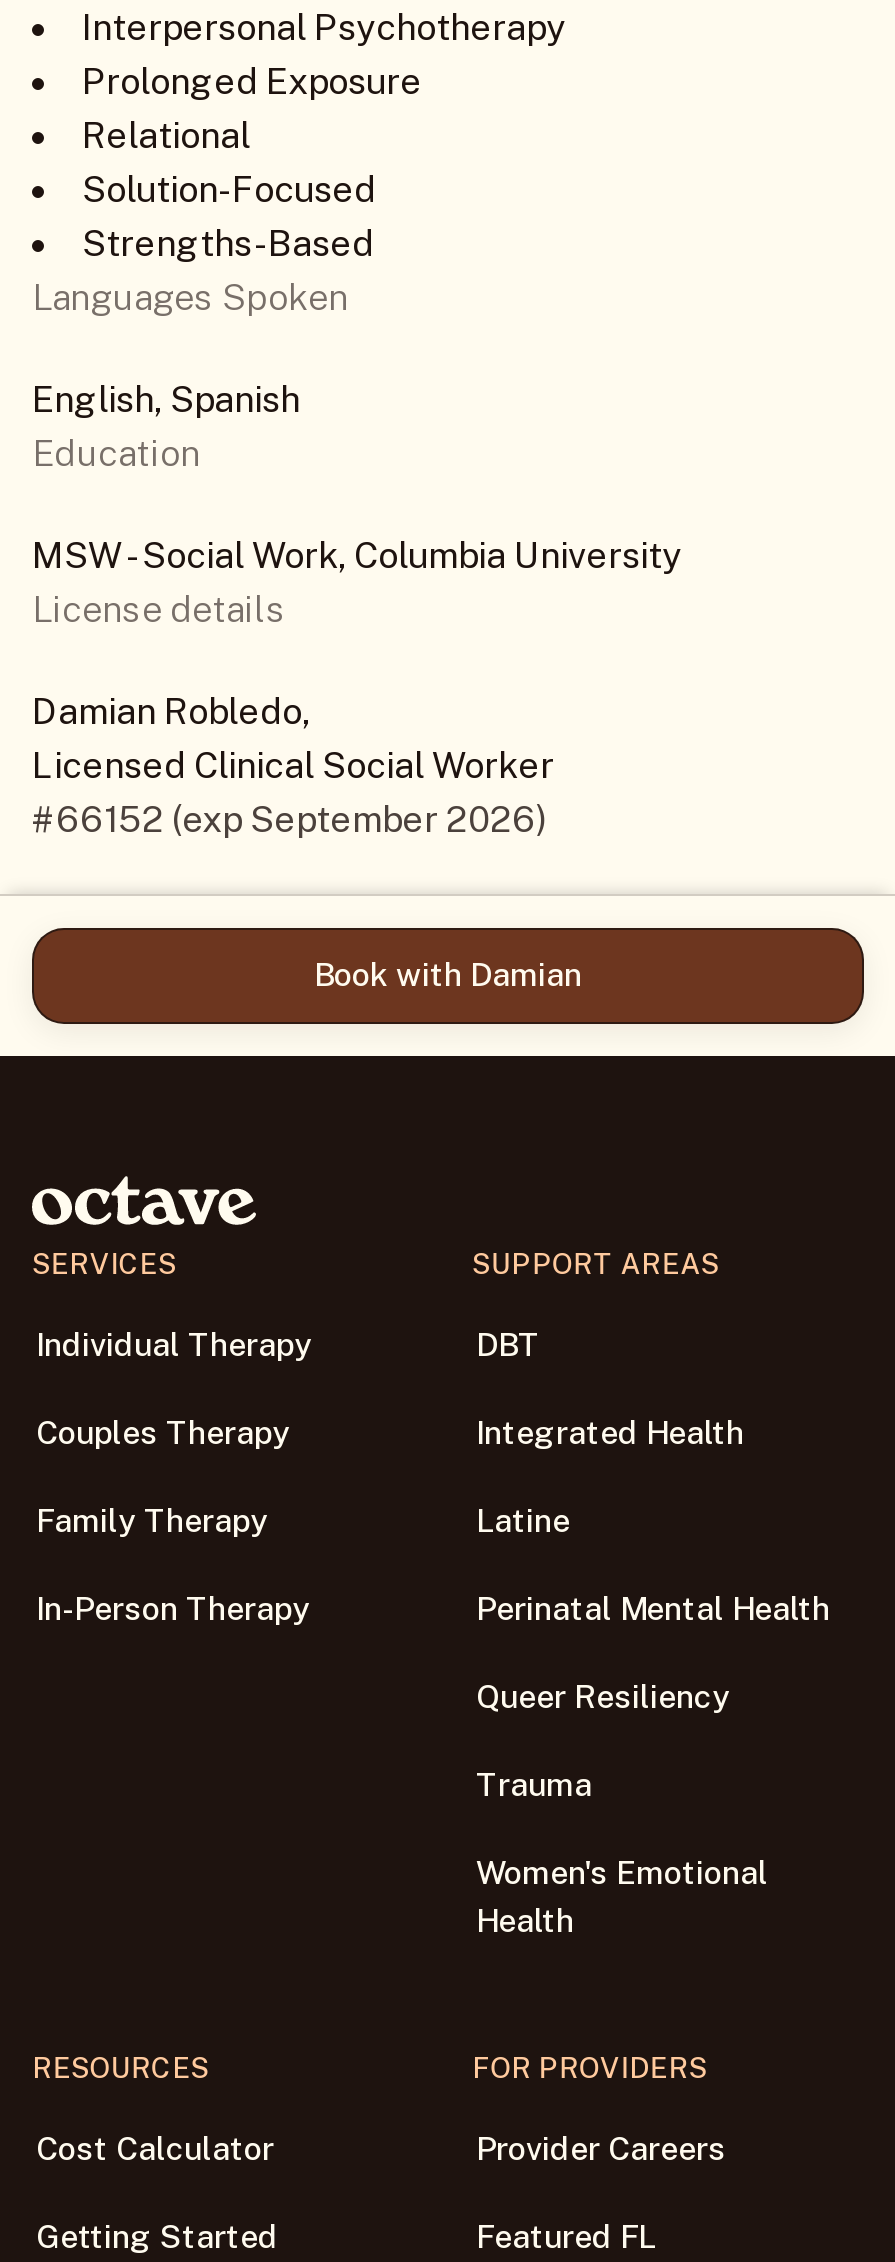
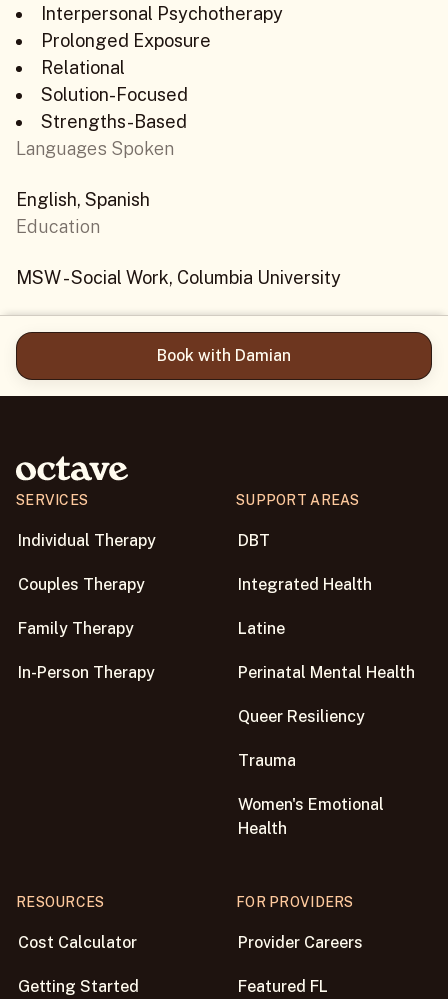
[32,589,554,841] License details | Damian Robledo, | Licensed Clinical Social Worker | #66152 (exp September 2026) -> none

